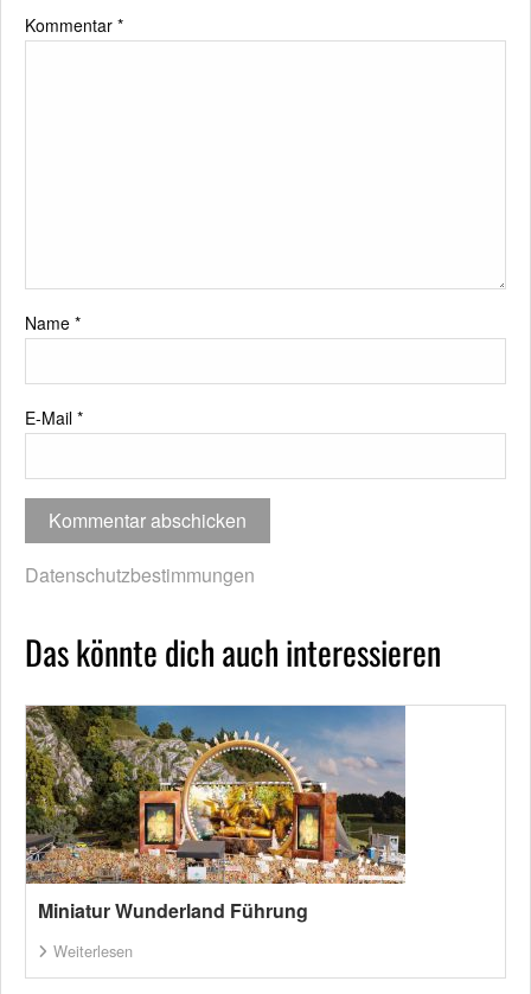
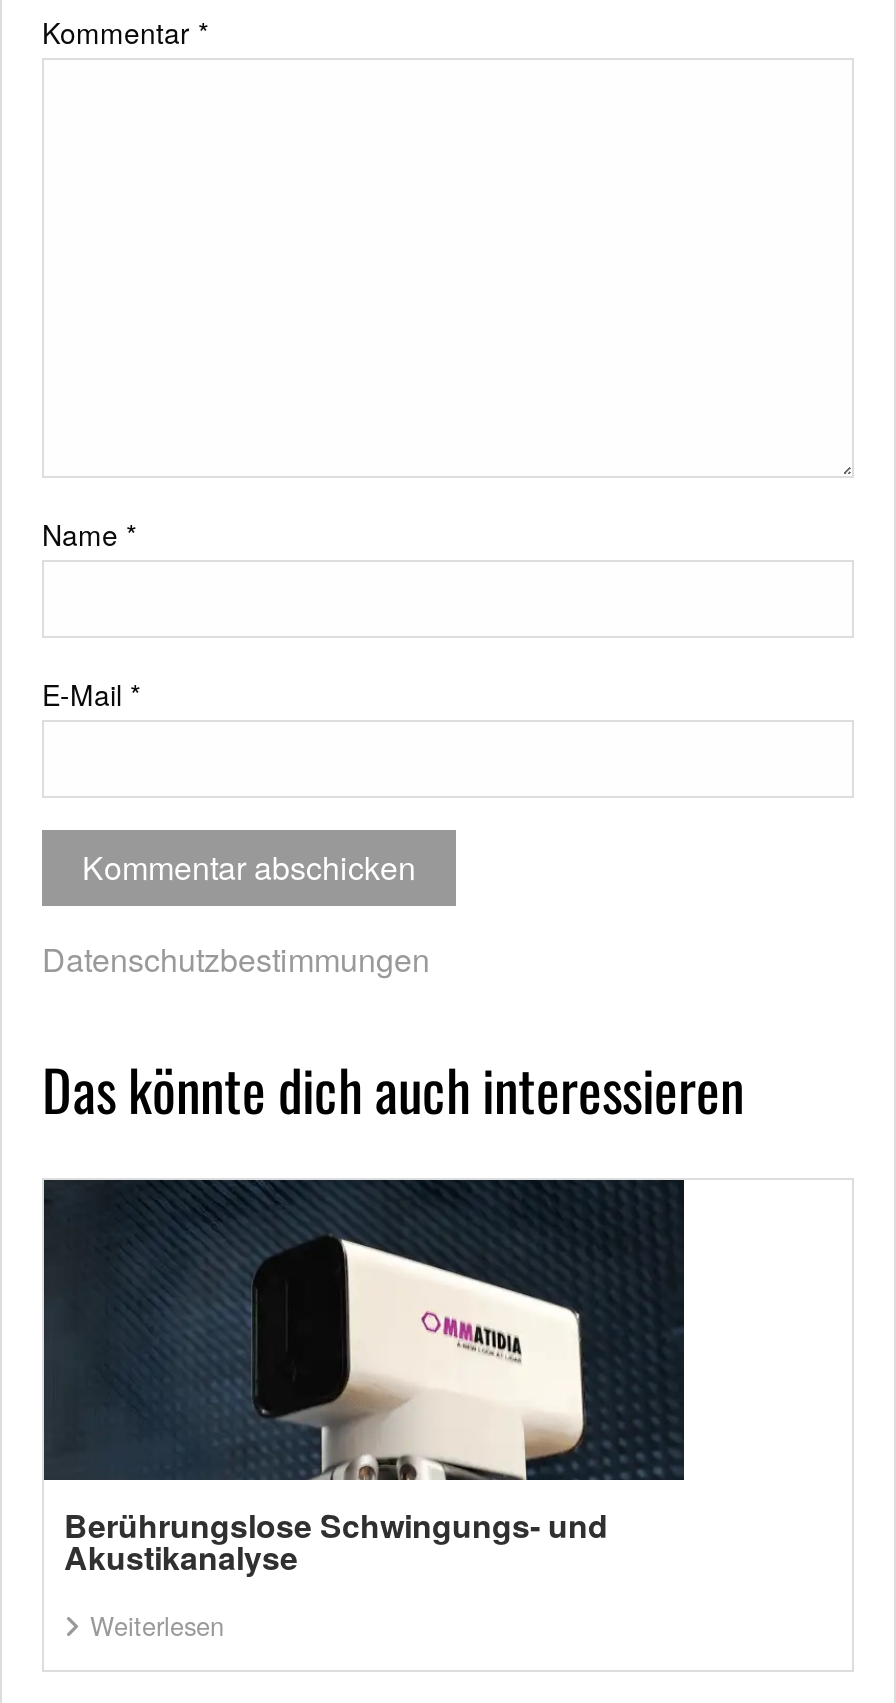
[25,705,405,924] [image] | Miniatur Wunderland Führung -> [42,1177,686,1579] [image] | Berührungslose Schwingungs- und | Akustikanalyse

